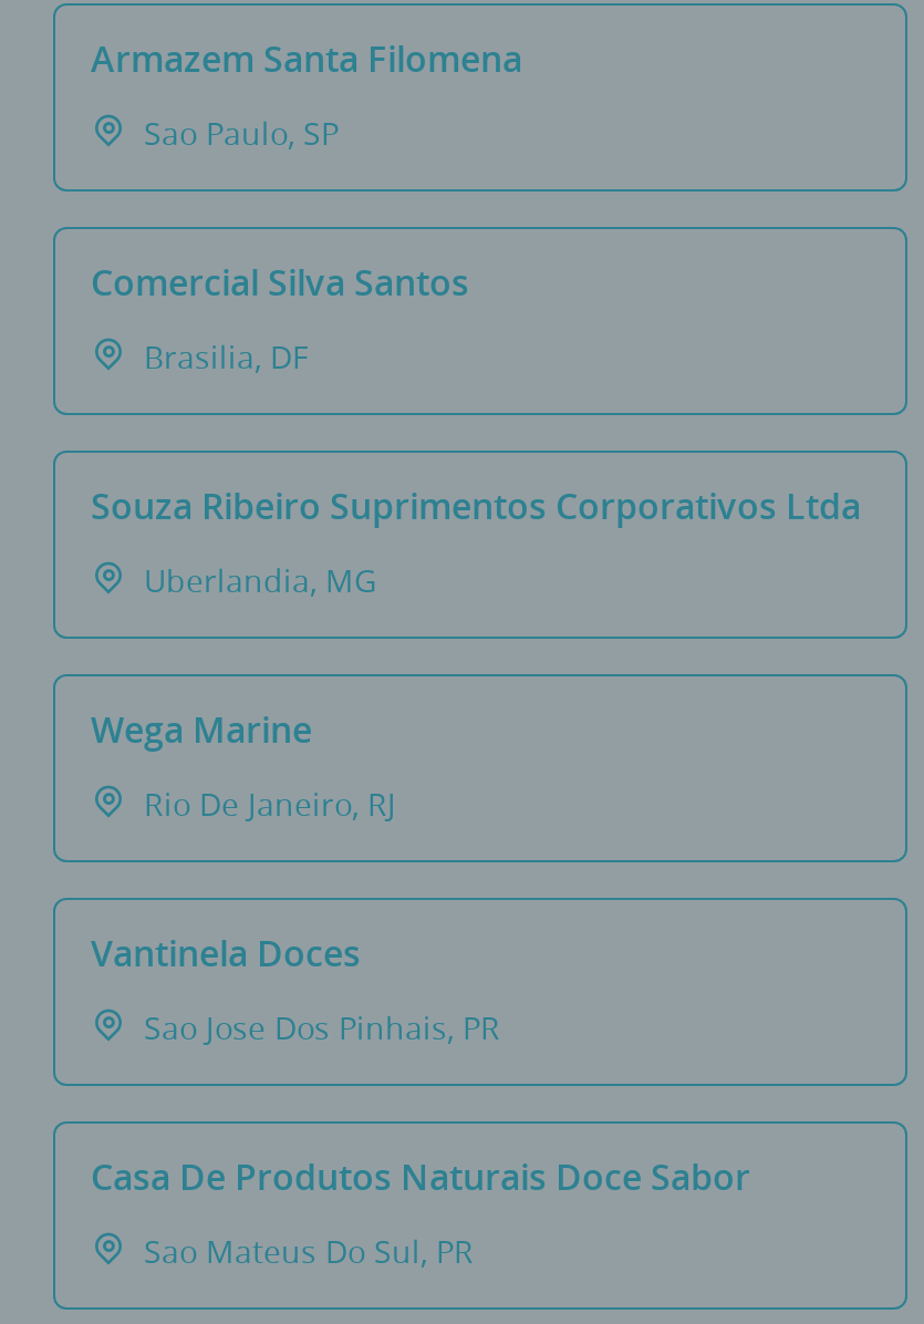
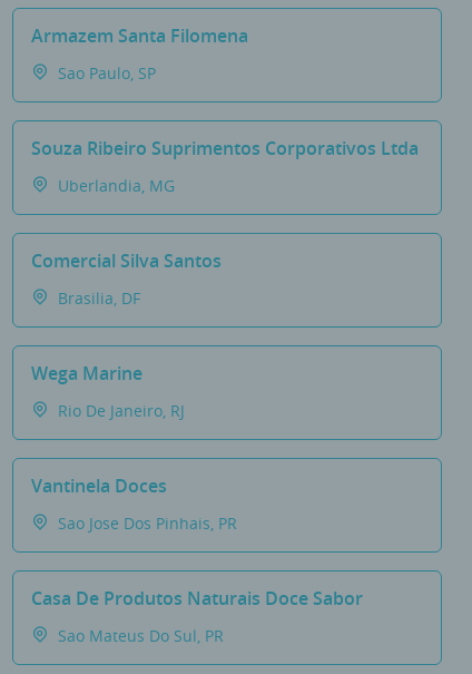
moved [91,259,469,378] -> [31,249,222,309]: Comercial Silva Santos | Brasilia, DF
moved [91,482,861,602] -> [31,136,419,196]: Souza Ribeiro Suprimentos Corporativos Ltda | Uberlandia, MG

